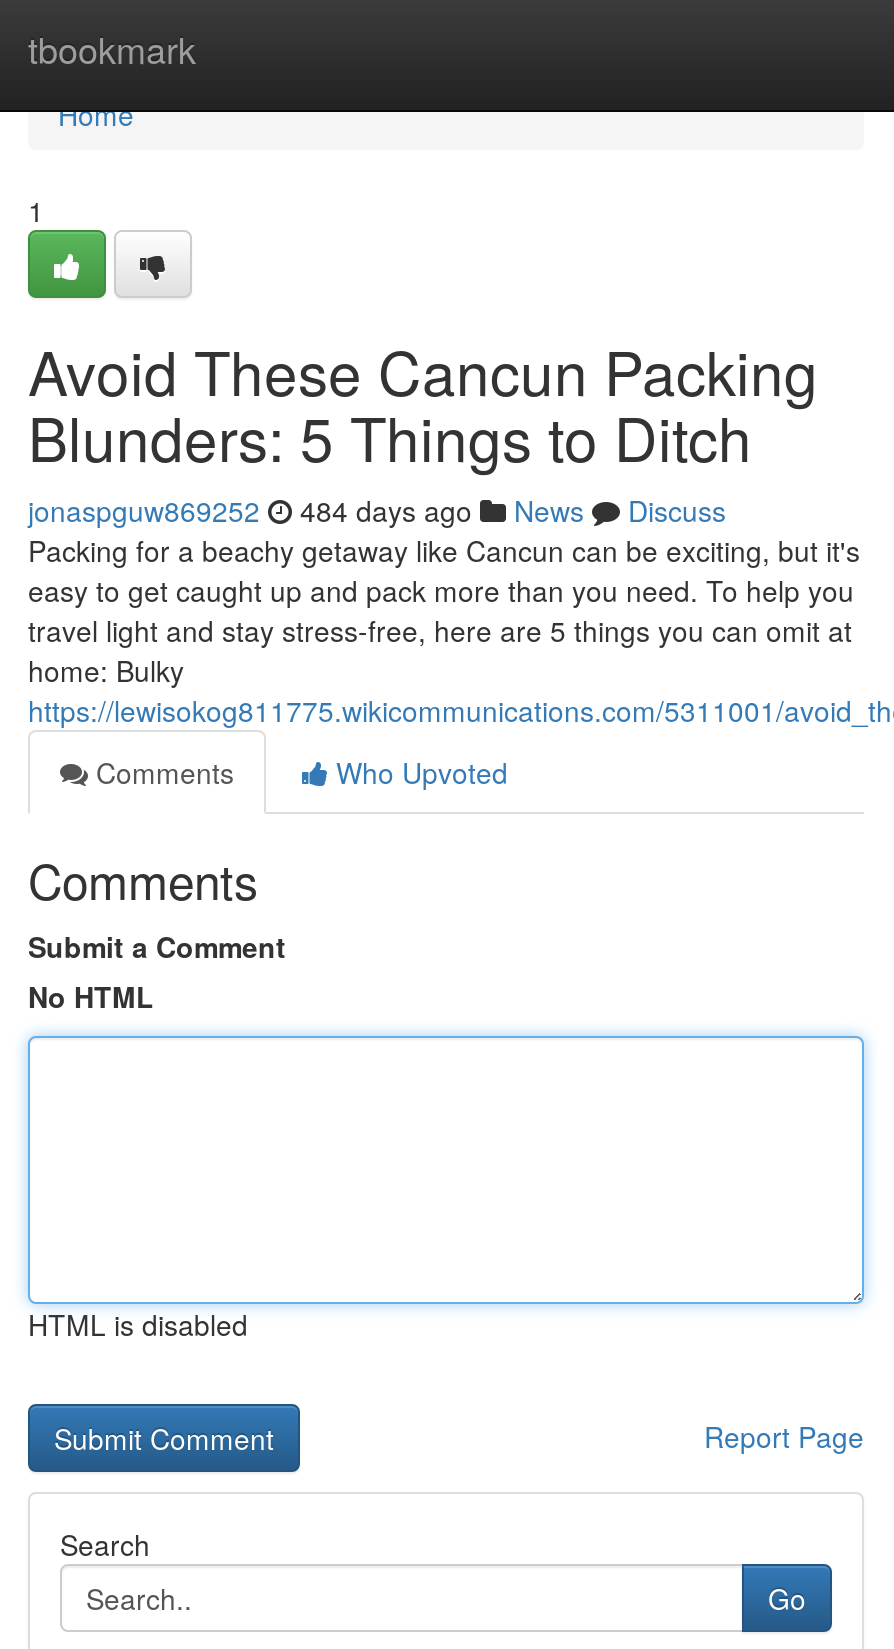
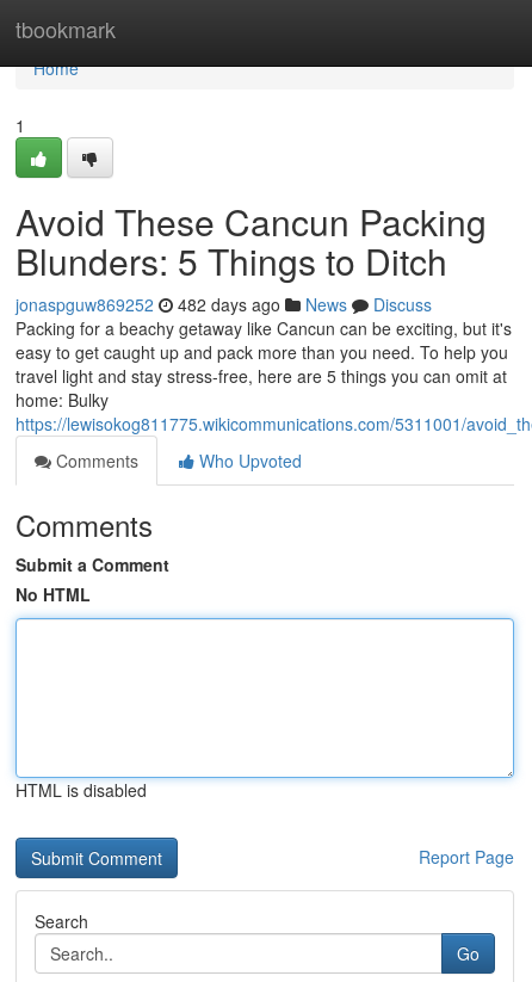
[28,490,726,530] jonaspguw869252 484 days ago News Discuss -> [16,292,432,316] jonaspguw869252 482 days ago News Discuss

